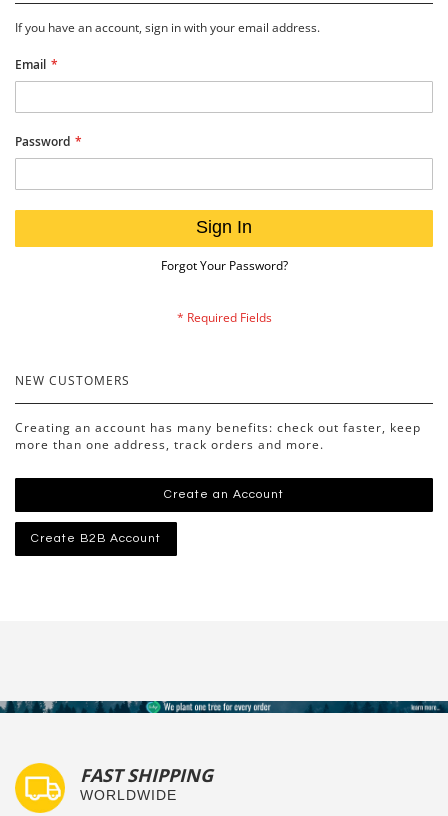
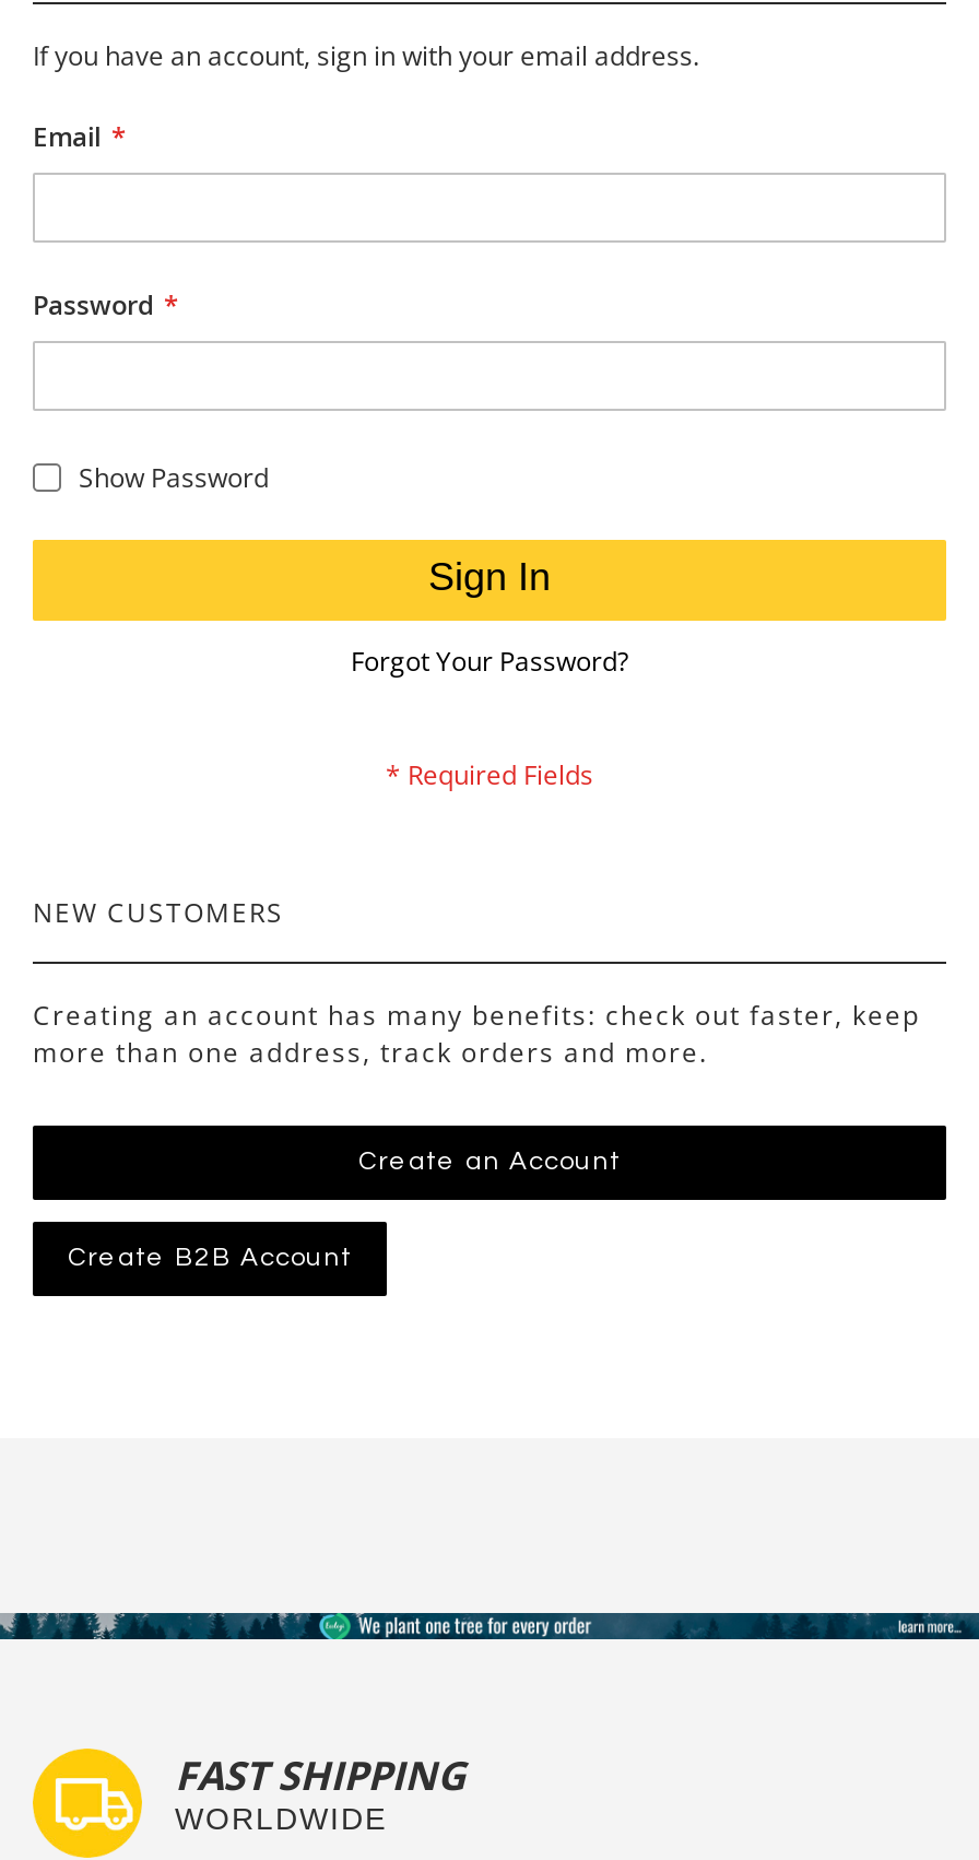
none -> [79,459,269,496] Show Password

